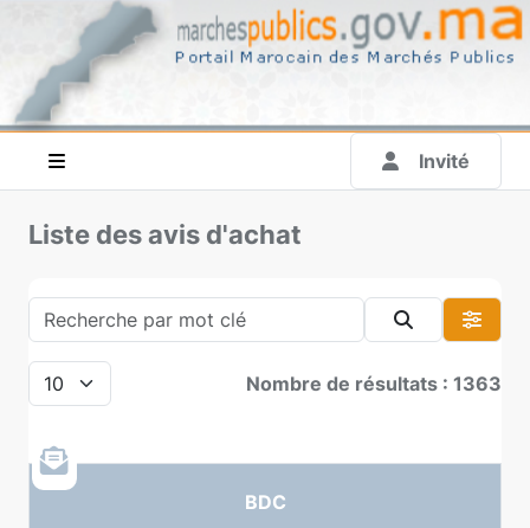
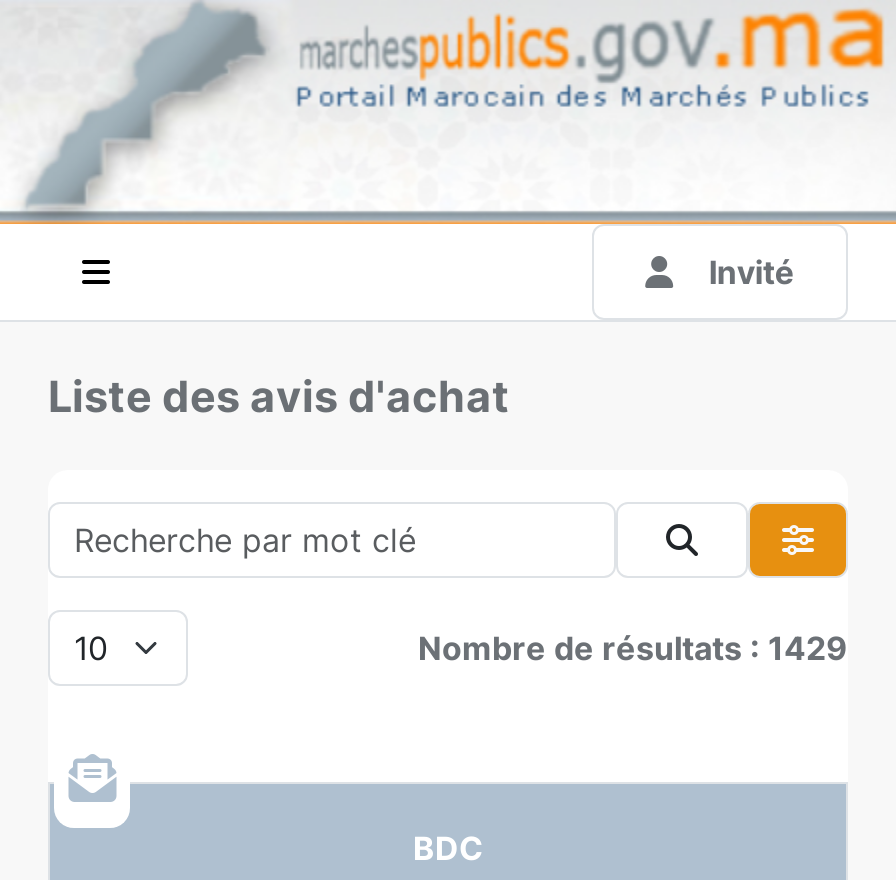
[246,372,502,395] Nombre de résultats : 1363 -> [418,628,848,668] Nombre de résultats : 1429

